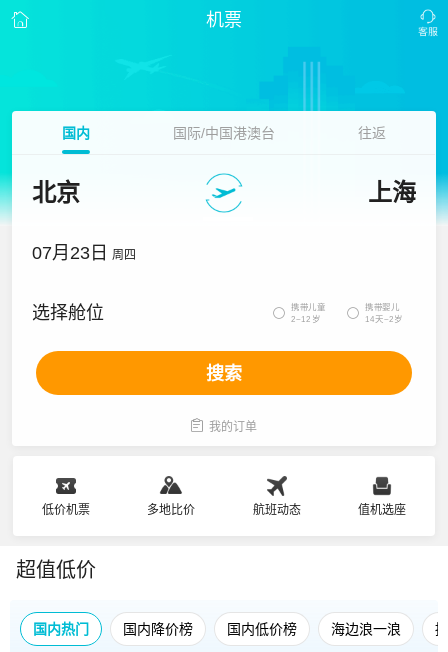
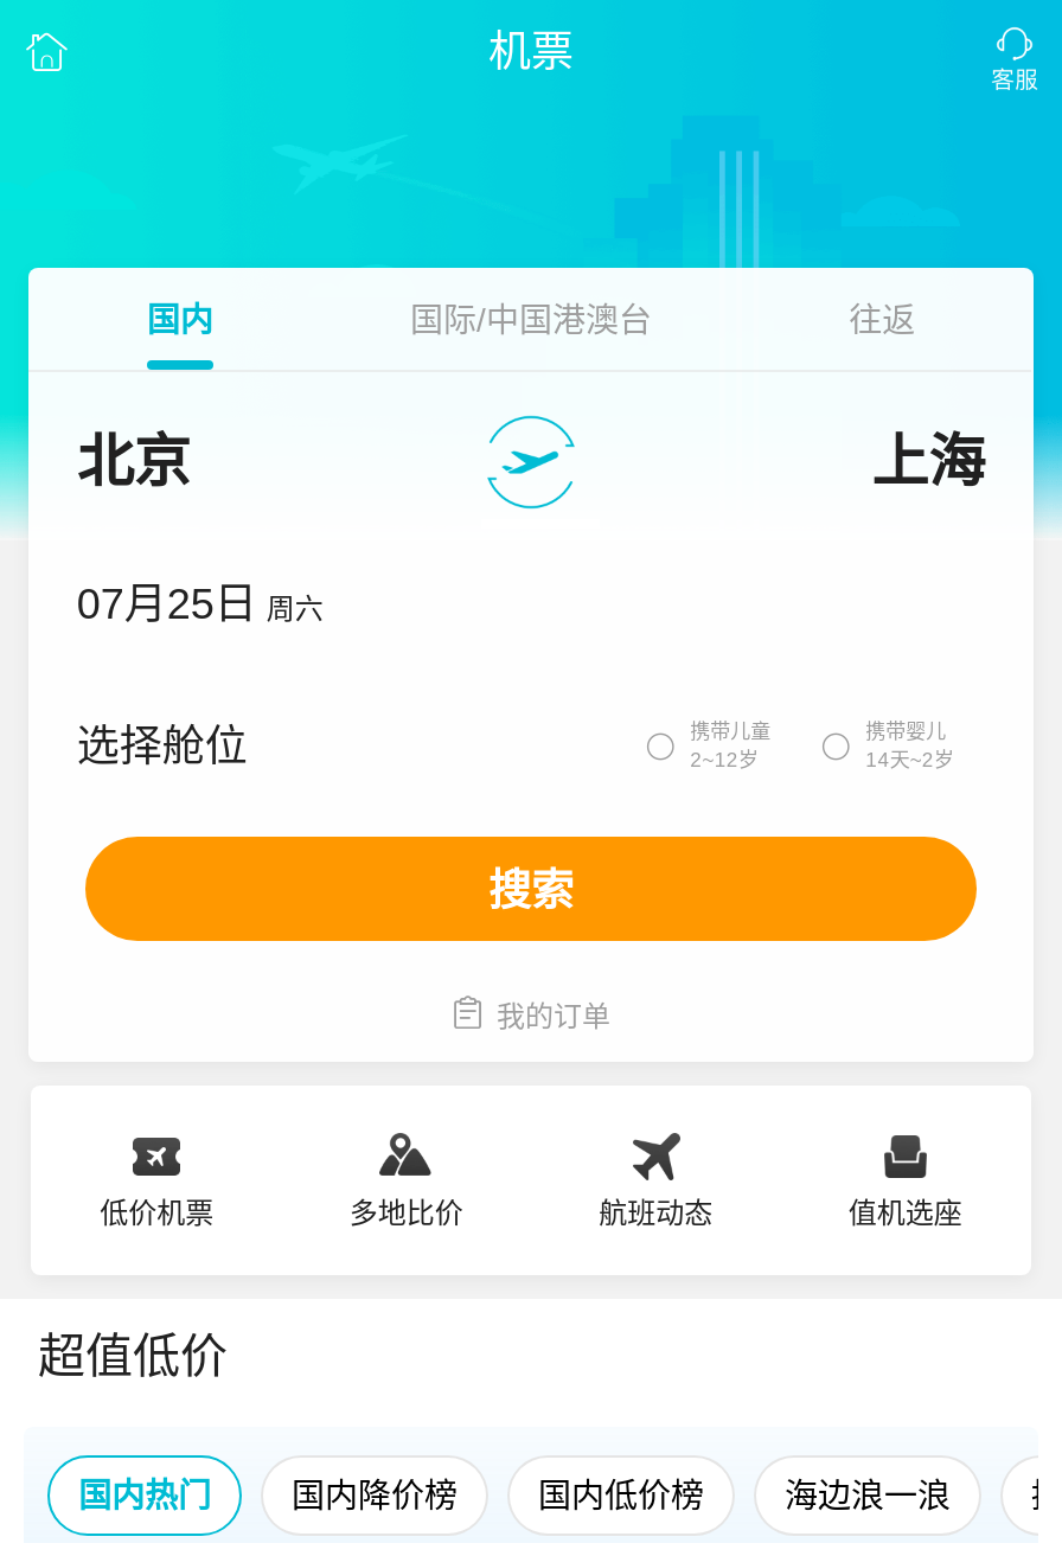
[32,243,136,263] 07月23日 周四 -> [77,581,323,628] 07月25日 周六

